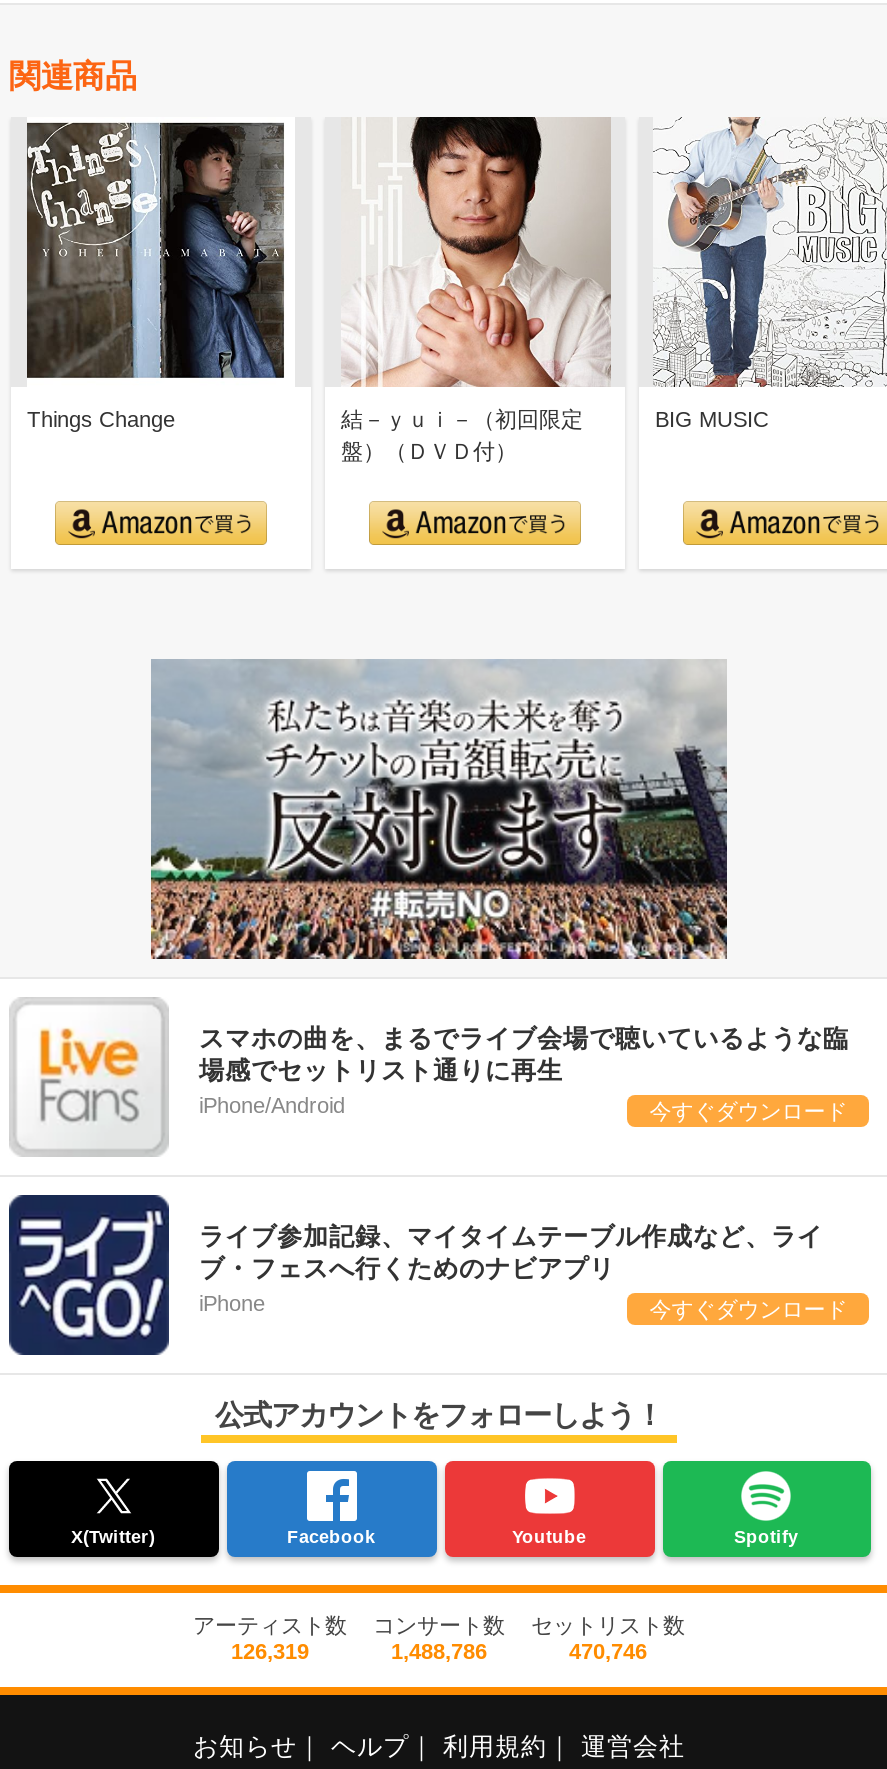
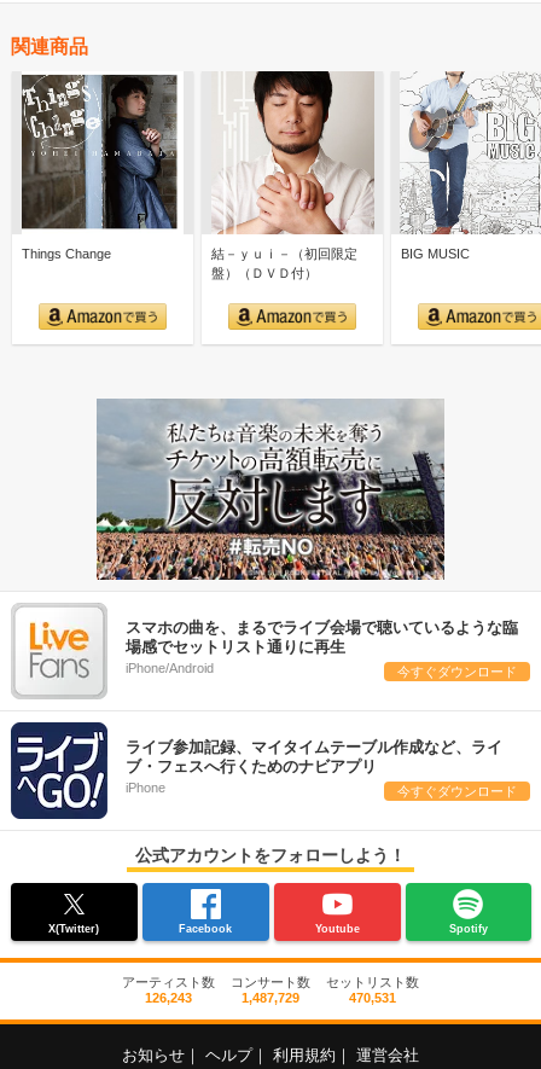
[231,1638,309,1662] 126,319 -> [145,990,192,1004] 126,243
[391,1638,487,1662] 1,488,786 -> [242,990,299,1004] 1,487,729
[569,1638,647,1662] 470,746 -> [349,990,396,1004] 470,531

